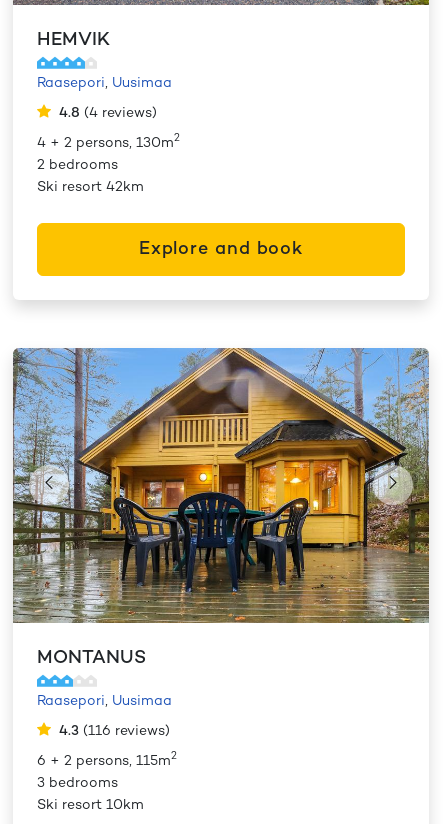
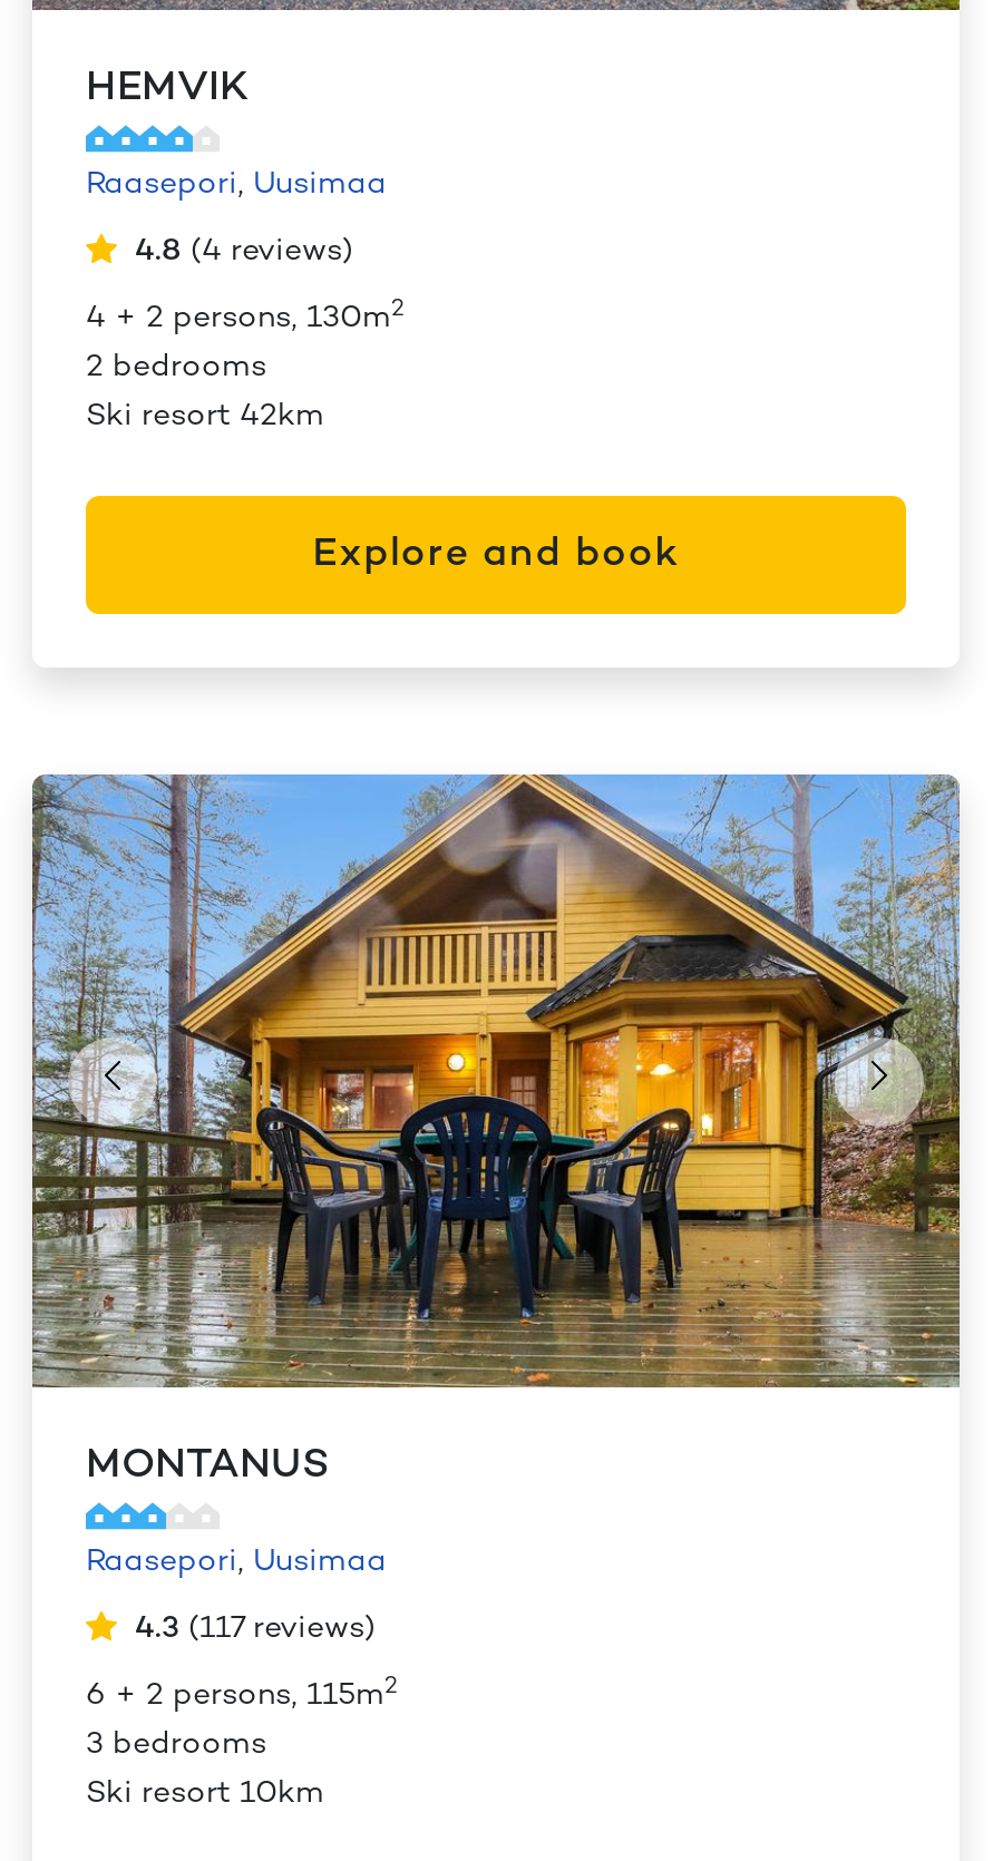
[59,723,170,738] 4.3 (116 reviews) -> [135,1612,376,1646] 4.3 (117 reviews)

